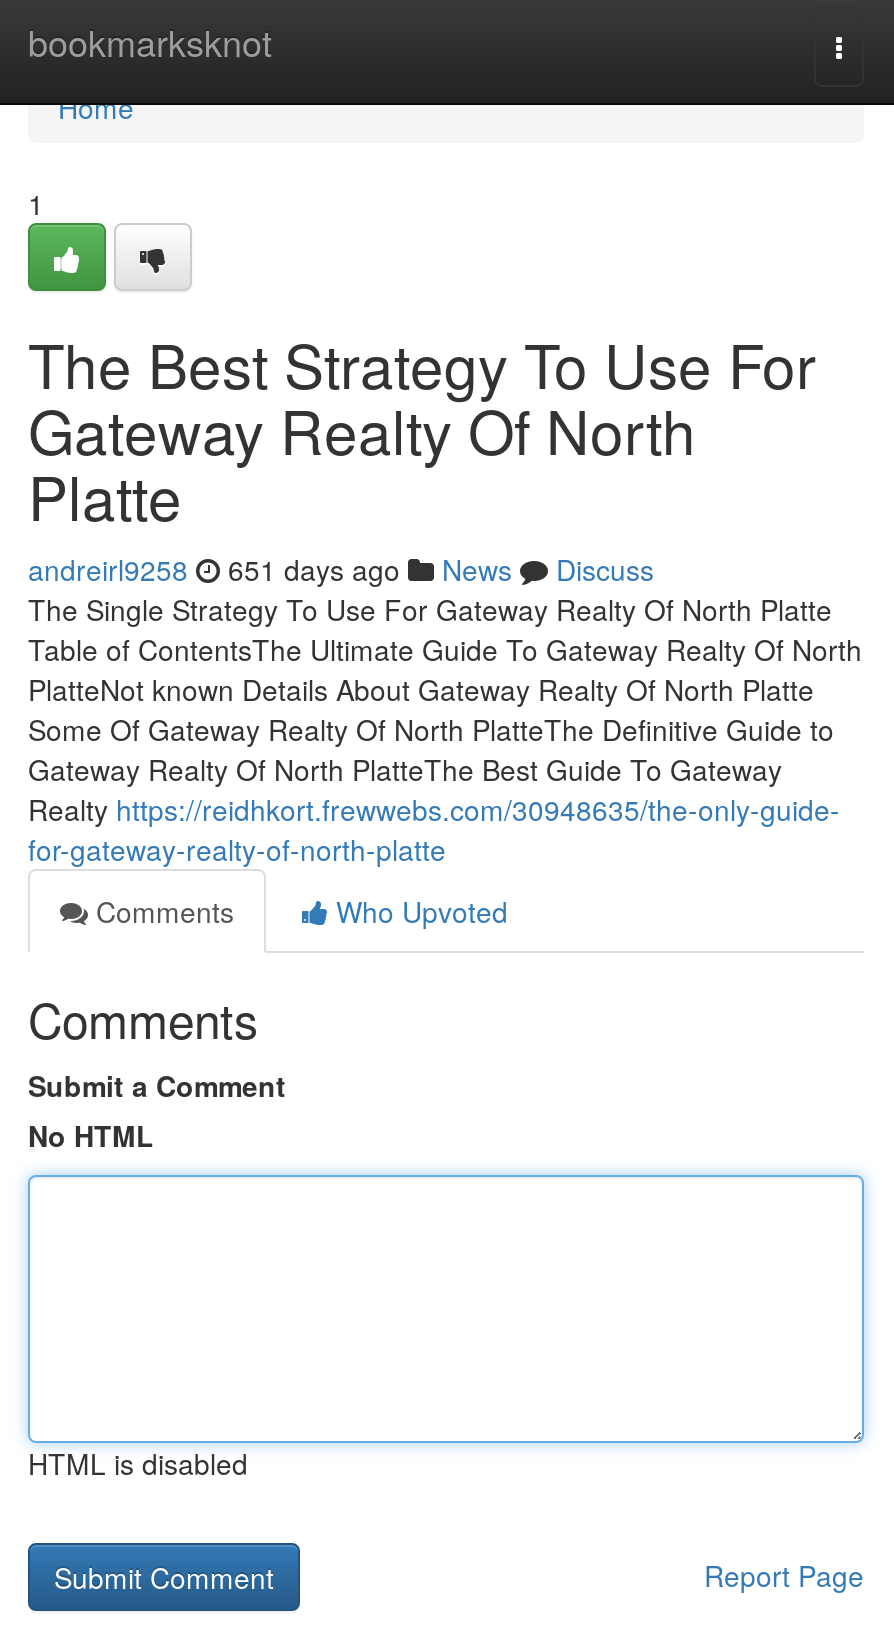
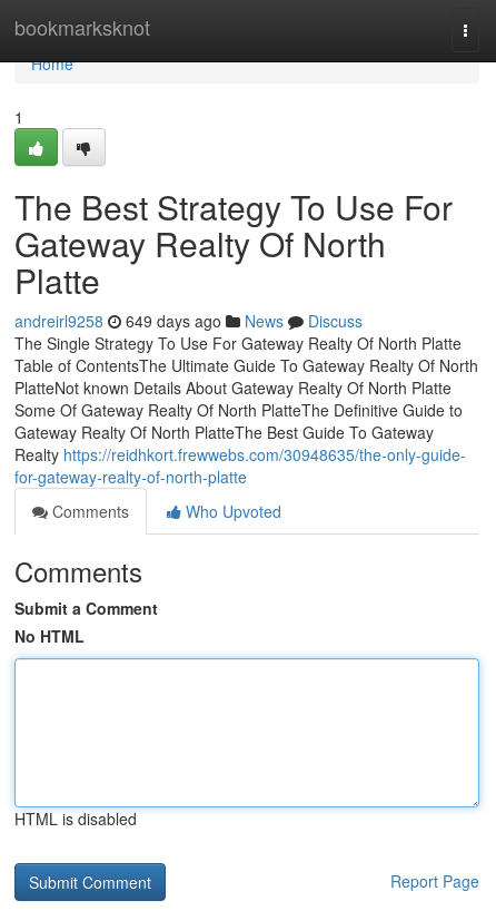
[28,549,654,589] andreirl9258 651 days ago News Discuss -> [14,310,363,332] andreirl9258 649 days ago News Discuss

